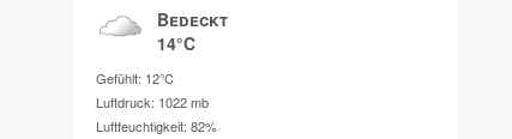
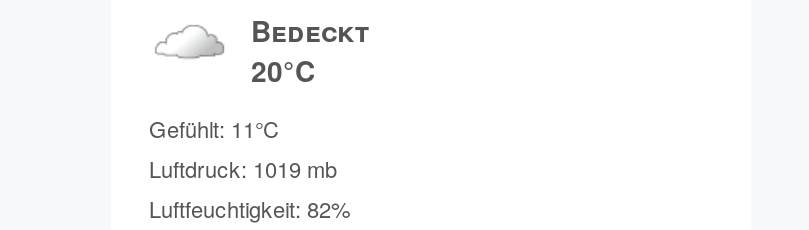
[157,32,195,56] 14°C -> [251,51,315,91] 20°C
[96,69,209,112] Gefühlt: 12°C | Luftdruck: 1022 mb -> [149,113,337,185] Gefühlt: 11°C | Luftdruck: 1019 mb

